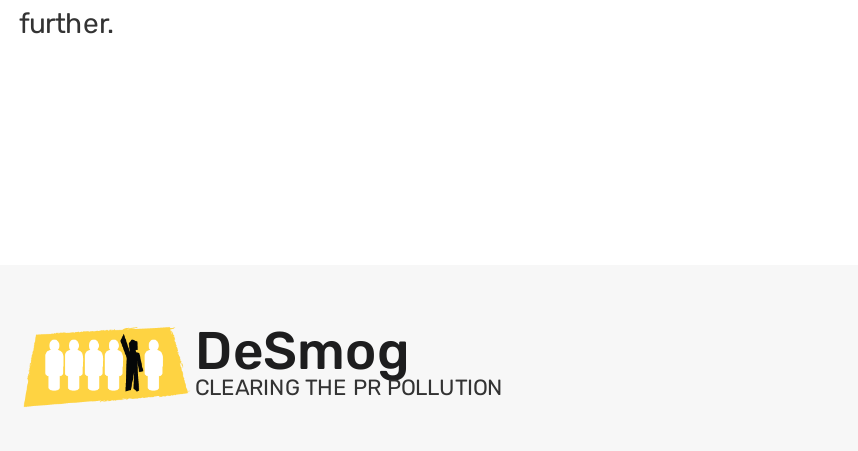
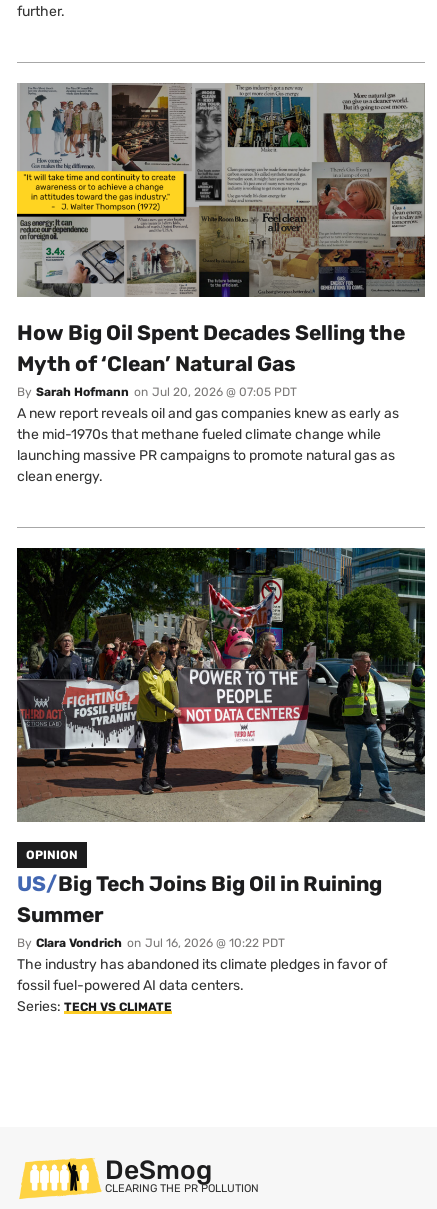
none -> [16,82,426,485] [image] | How Big Oil Spent Decades Selling the | Myth of ‘Clean’ Natural Gas | By Sarah Hofmann on Jul 20, 2026 @ 07:05 PDT | A new report reveals oil and gas companies knew as early as | the mid-1970s that methane fueled climate change while | launching massive PR campaigns to promote natural gas as | clean energy.
none -> [16,547,426,1015] [image] | OPINION | US/Big Tech Joins Big Oil in Ruining | Summer | By Clara Vondrich on Jul 16, 2026 @ 10:22 PDT | The industry has abandoned its climate pledges in favor of | fossil fuel-powered AI data centers. | Series: TECH VS CLIMATE

